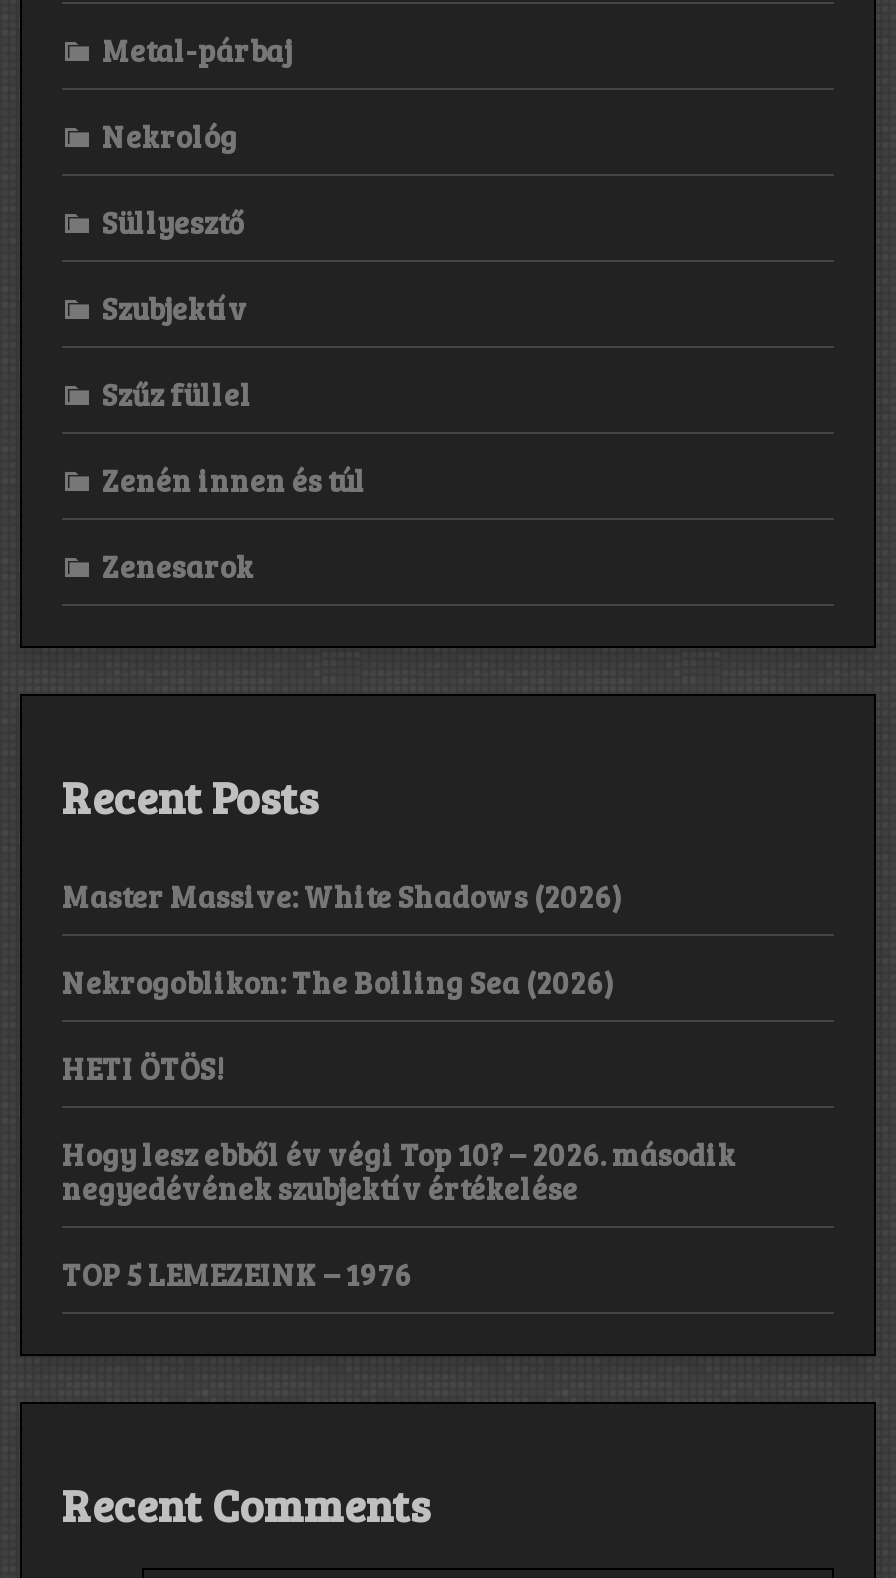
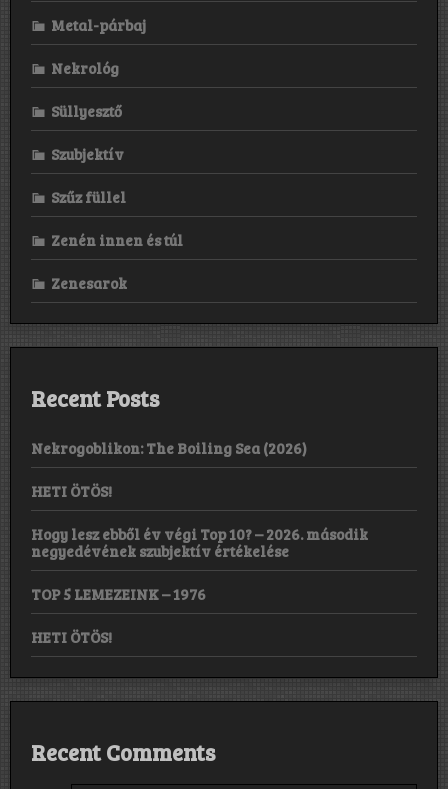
[62,876,622,916] Master Massive: White Shadows (2026) -> none
moved [62,962,736,1294] -> [31,438,368,604]: Nekrogoblikon: The Boiling Sea (2026) | HETI ÖTÖS! | Hogy lesz ebből év végi Top 10? – 2026. második | negyedévének szubjektív értékelése | TOP 5 LEMEZEINK – 1976
none -> [31,627,112,647] HETI ÖTÖS!

